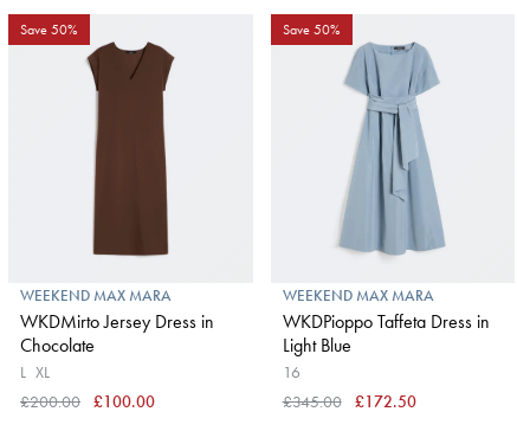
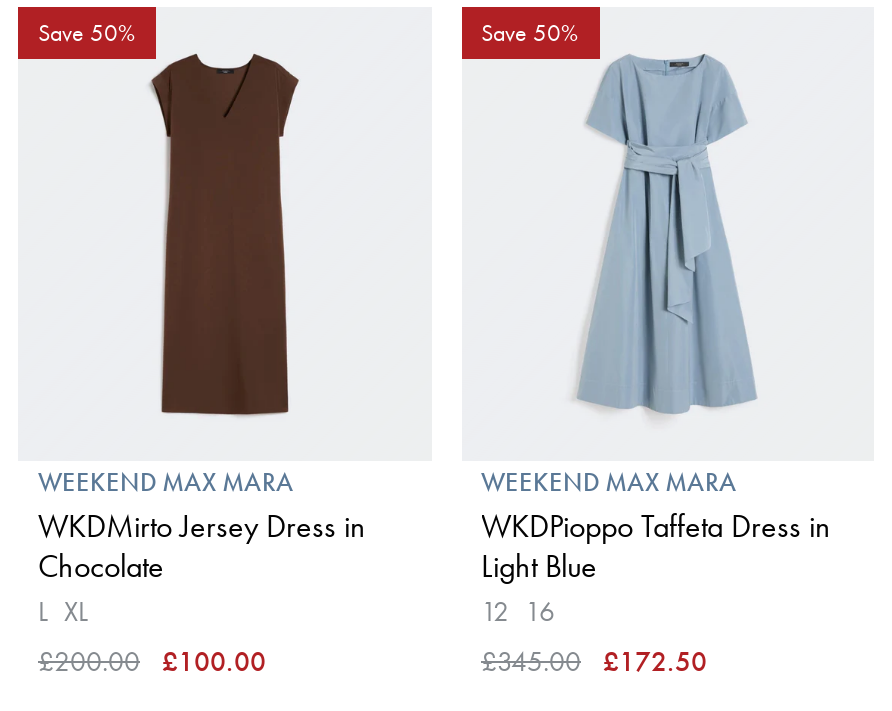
[282,361,300,383] 16 -> [481,593,555,629] 12 16

